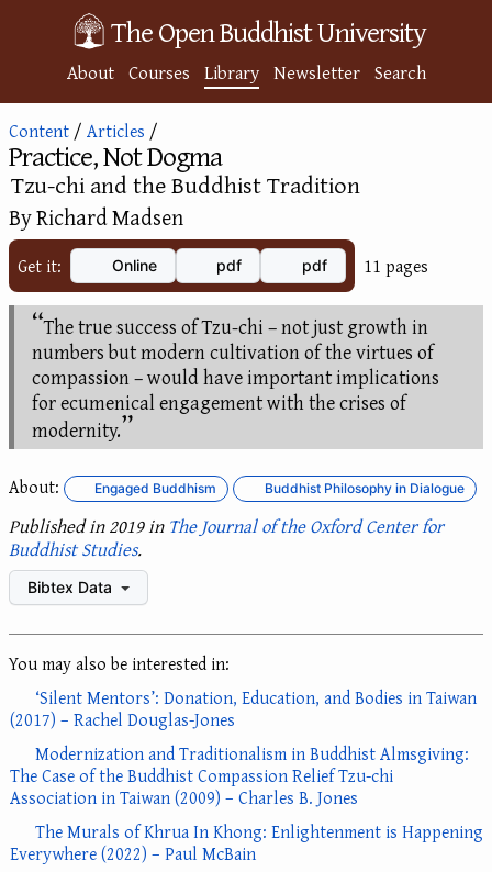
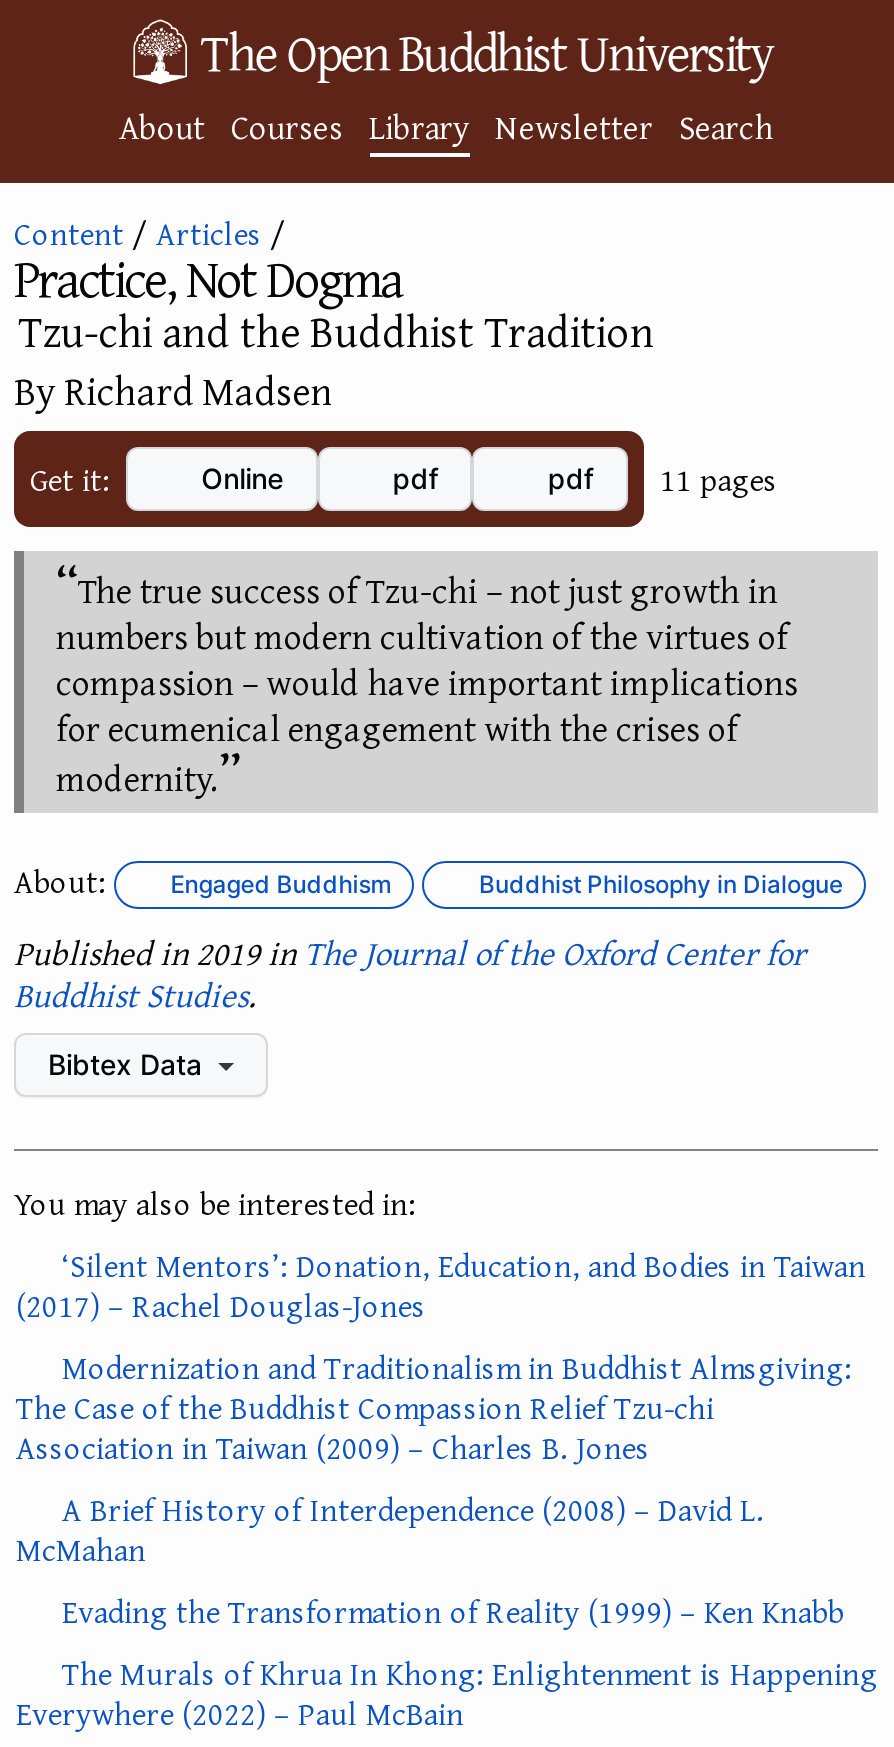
none -> [16,1485,844,1635] A Brief History of Interdependence (2008) – David L. | McMahan | Evading the Transformation of Reality (1999) – Ken Knabb

